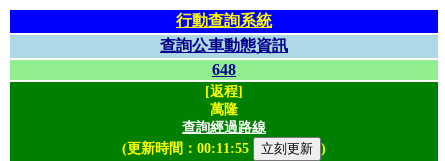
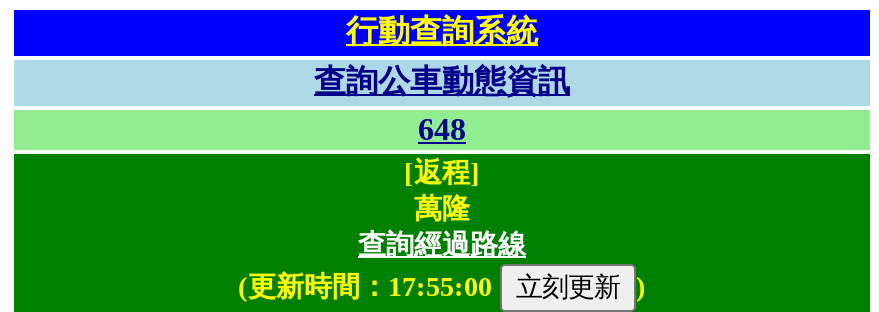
[122,141,249,156] (更新時間：00:11:55 -> [238,272,492,302] (更新時間：17:55:00

